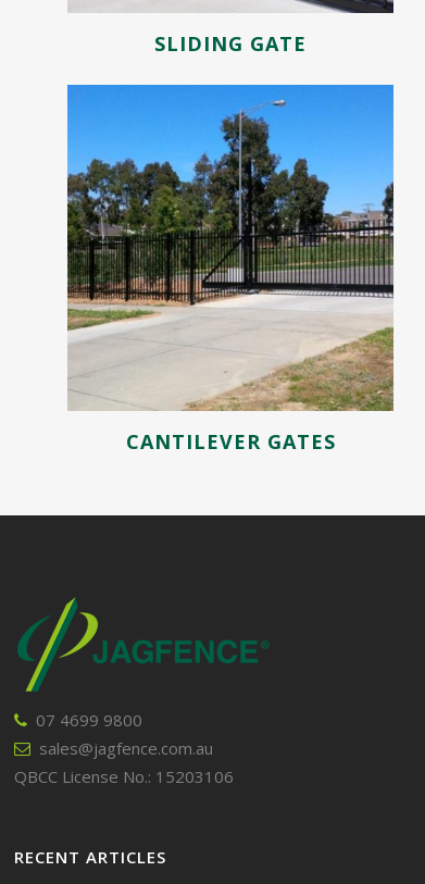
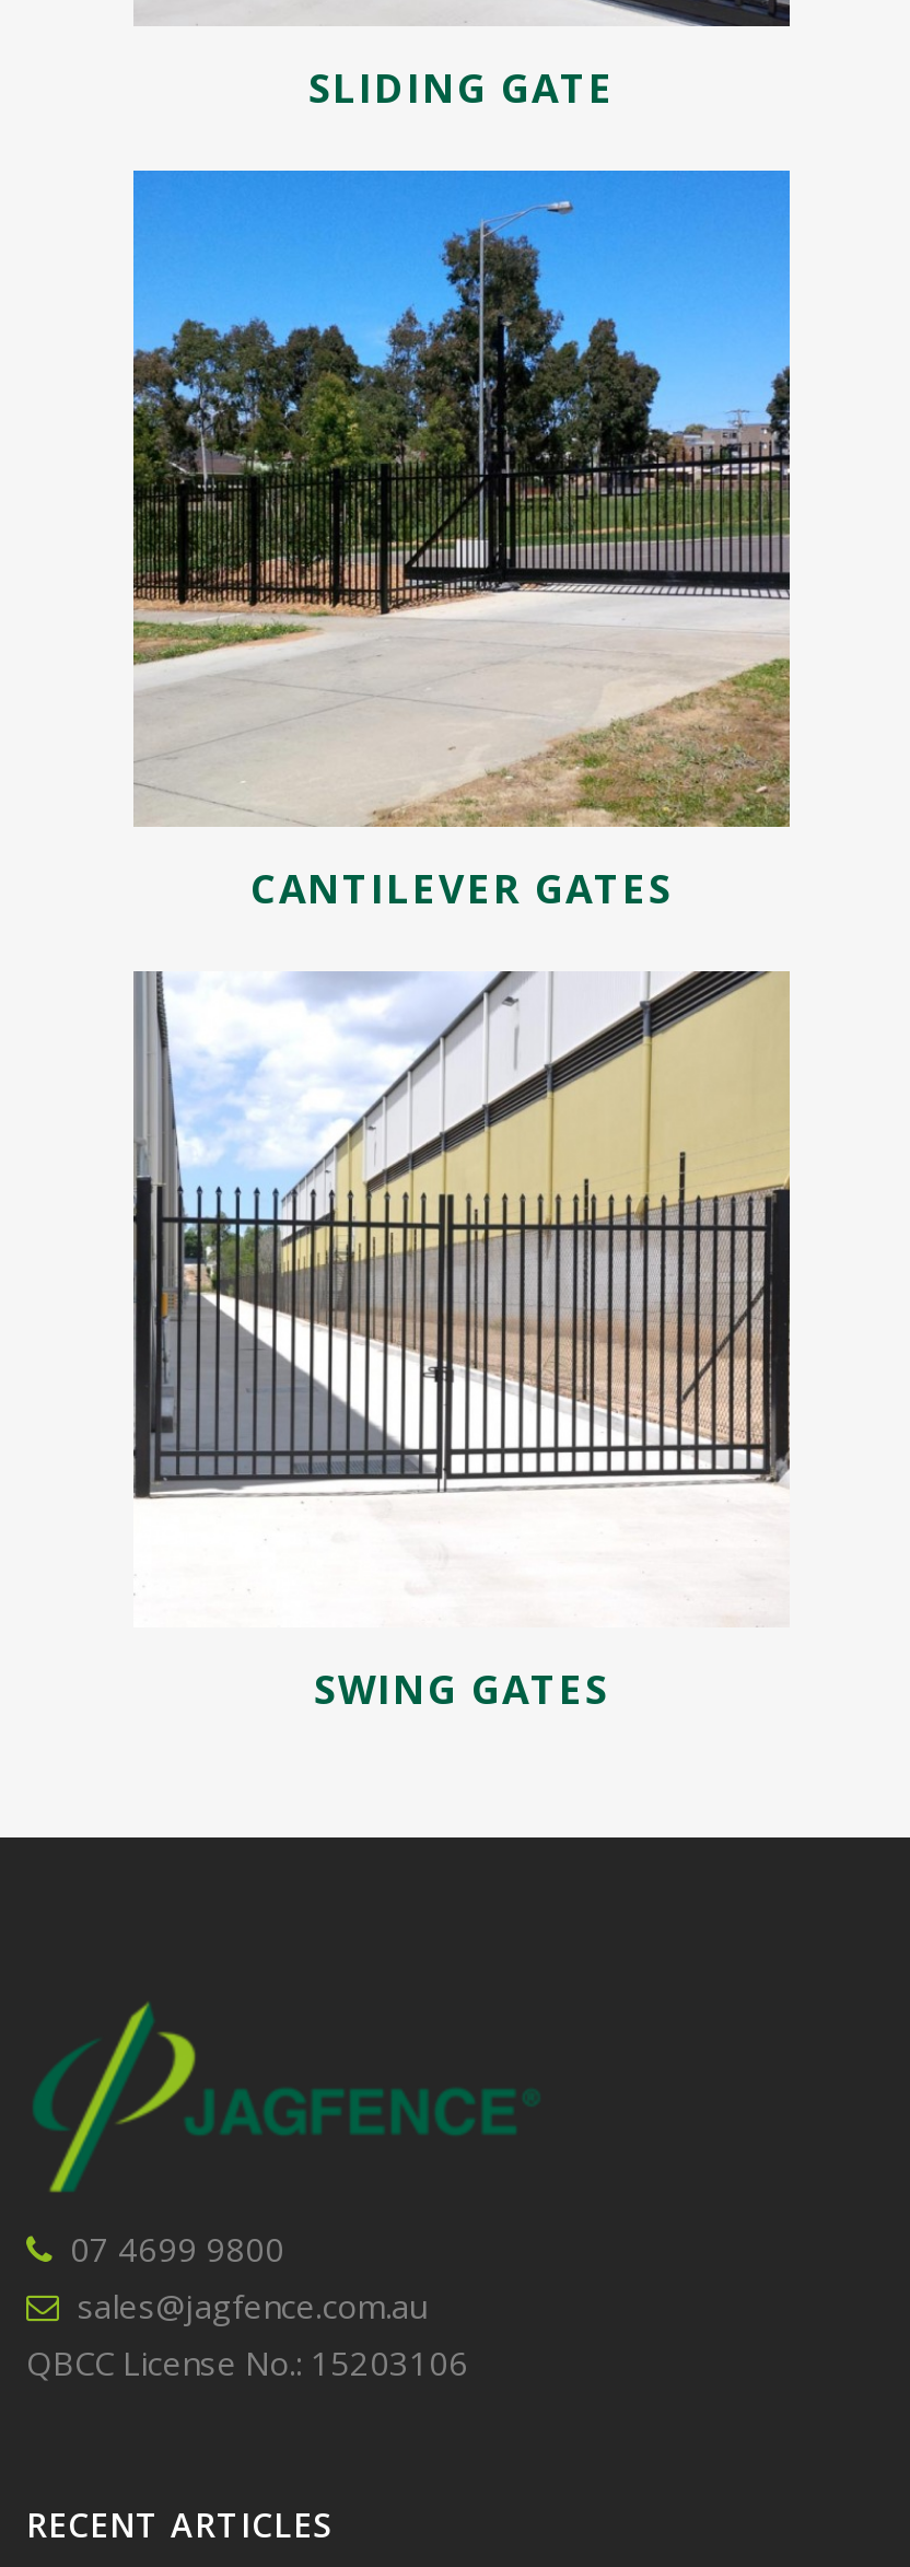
none -> [131,969,792,1716] [image] | SWING GATES

